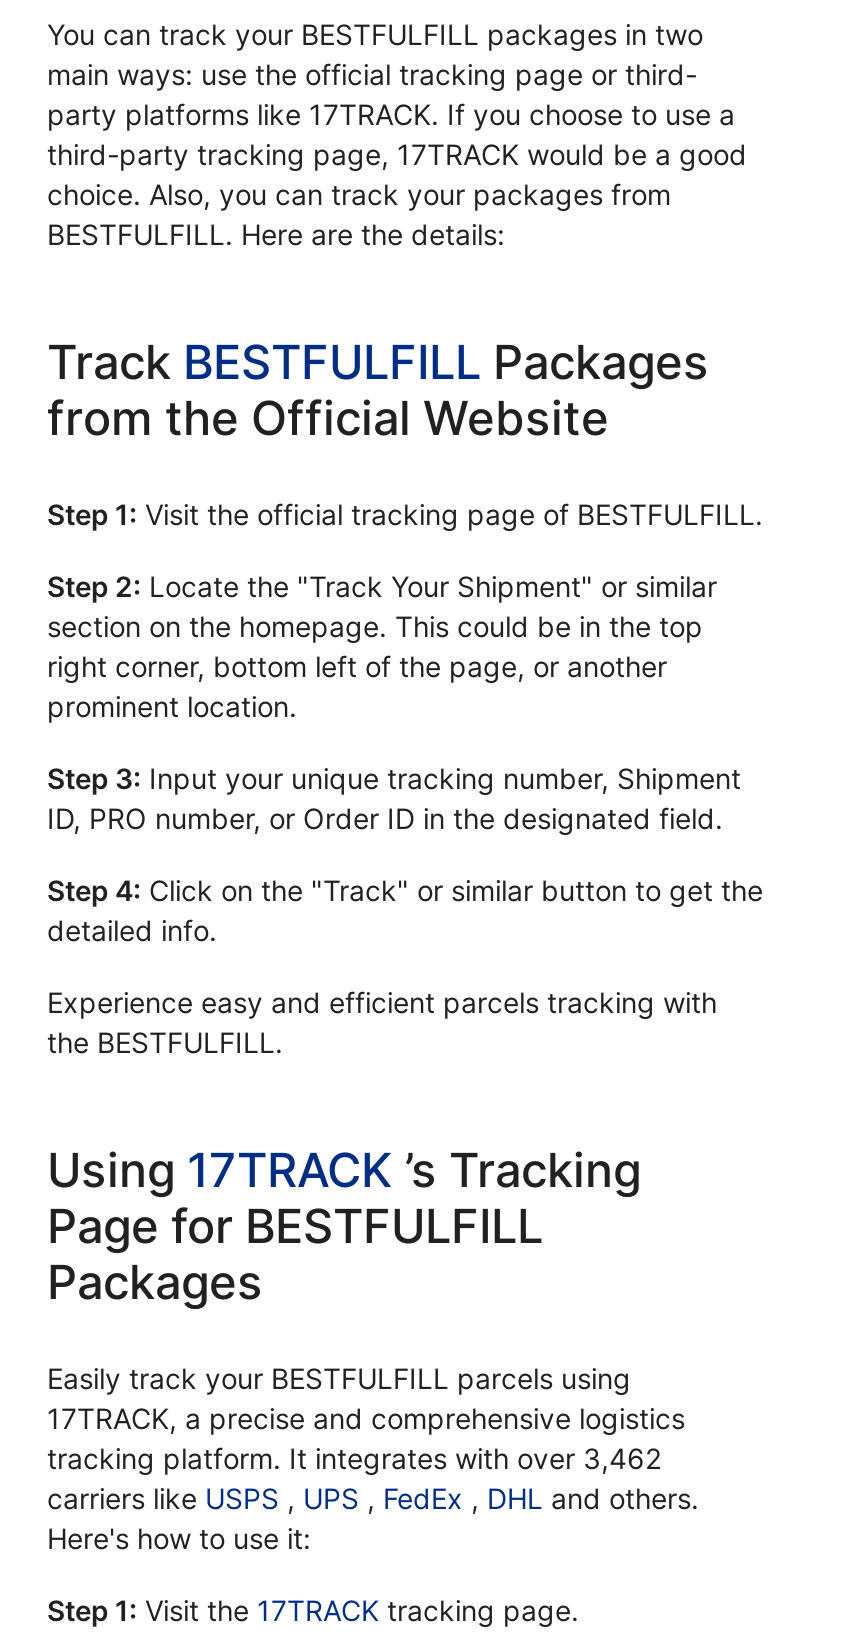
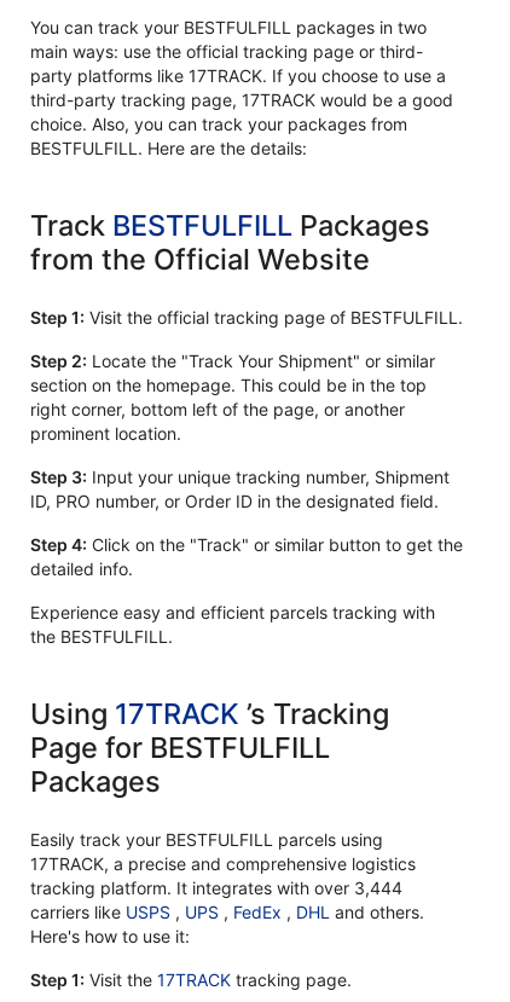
[47,1441,661,1475] tracking platform. It integrates with over 3,462 -> [30,878,402,898] tracking platform. It integrates with over 3,444

